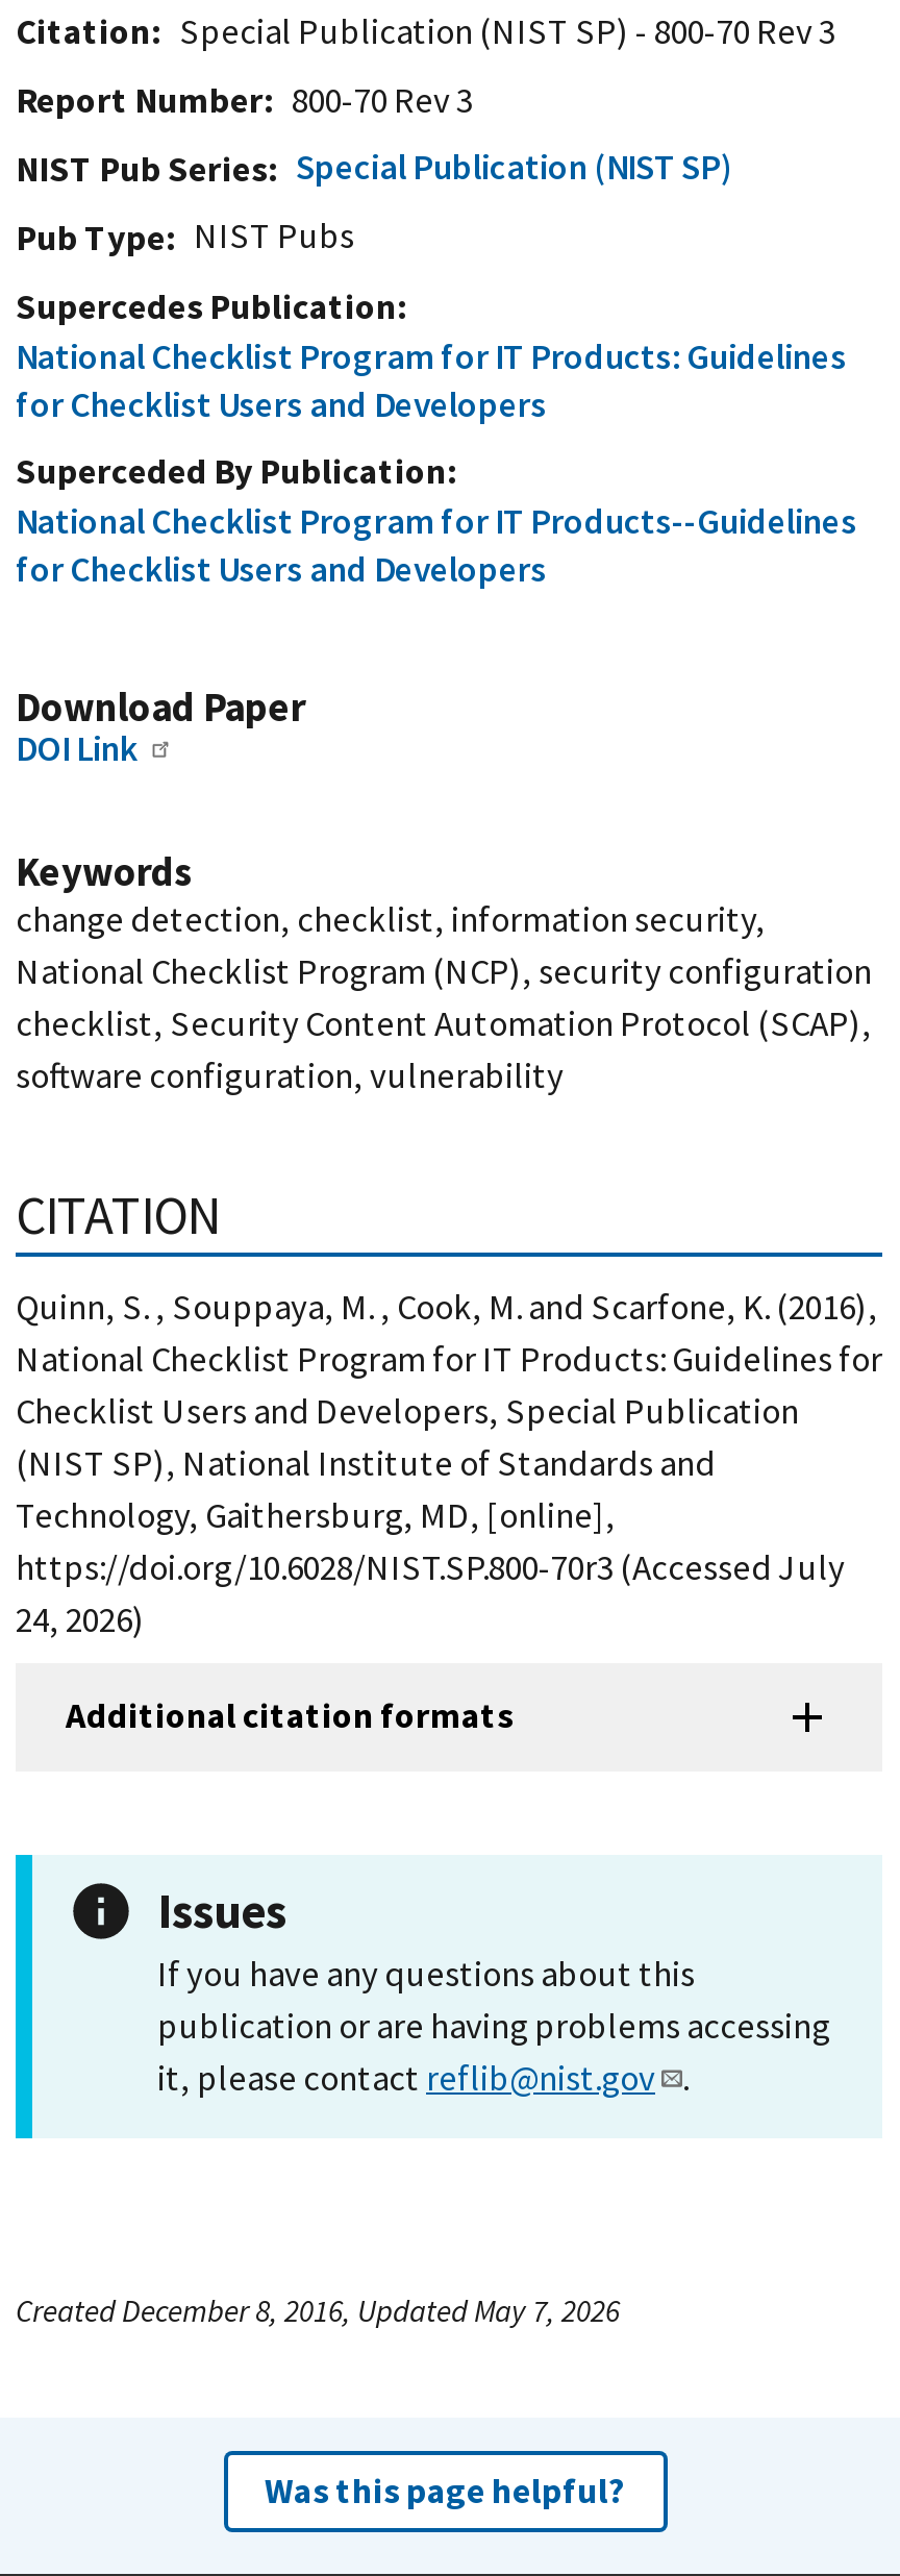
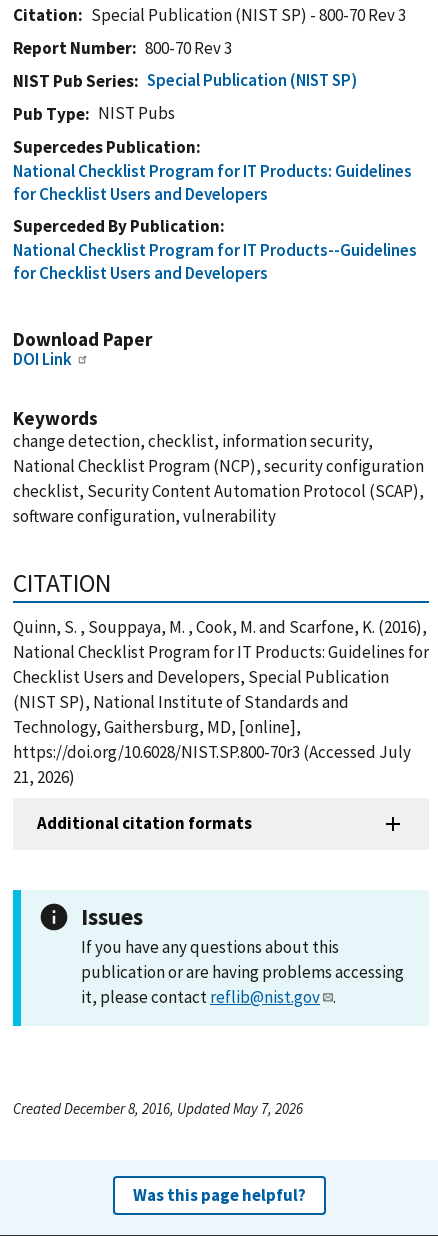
[16,1596,145,1642] 24, 2026) -> [13,766,75,788] 21, 2026)

